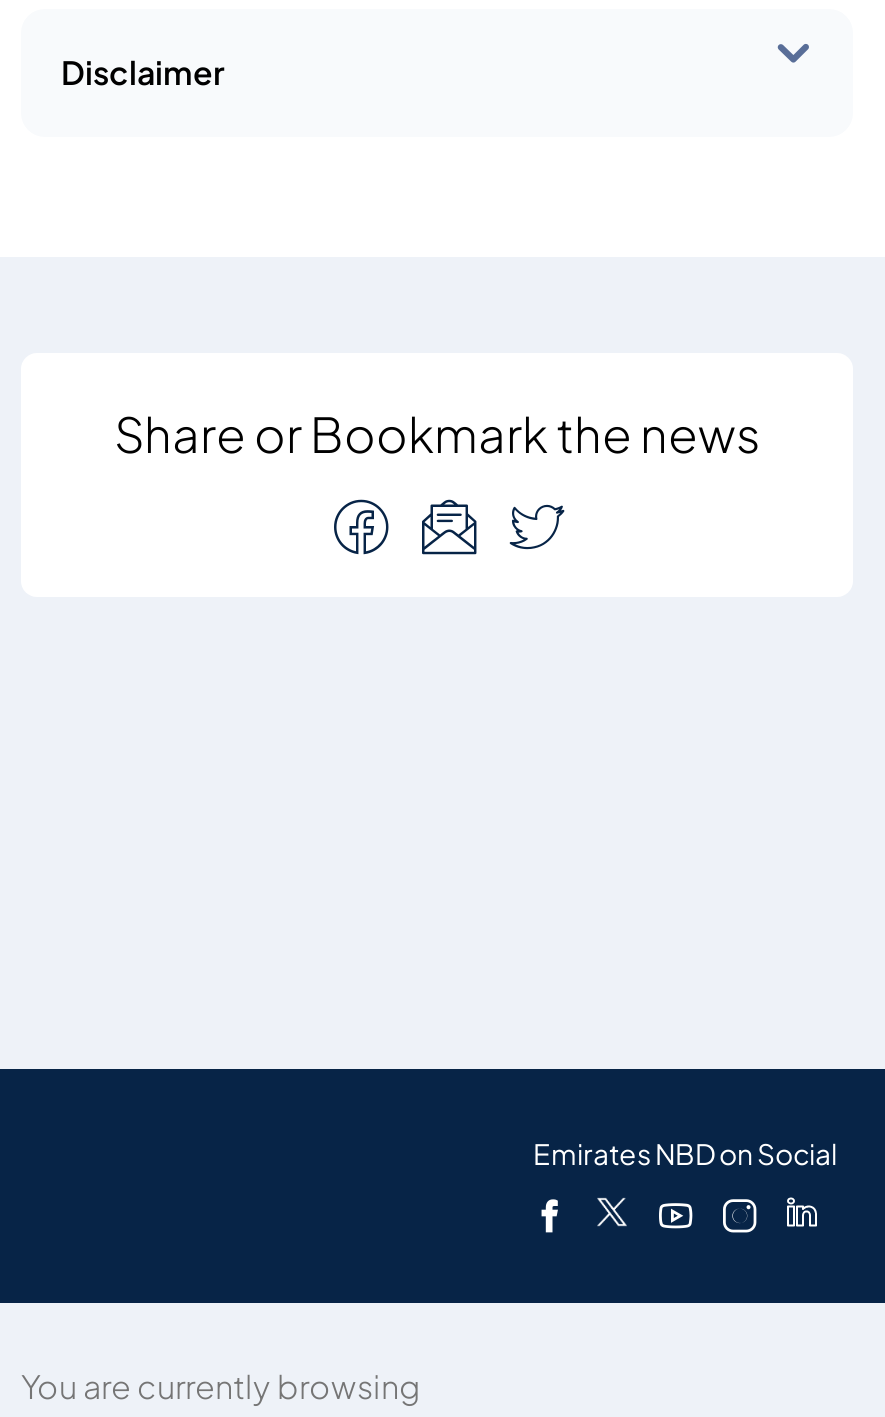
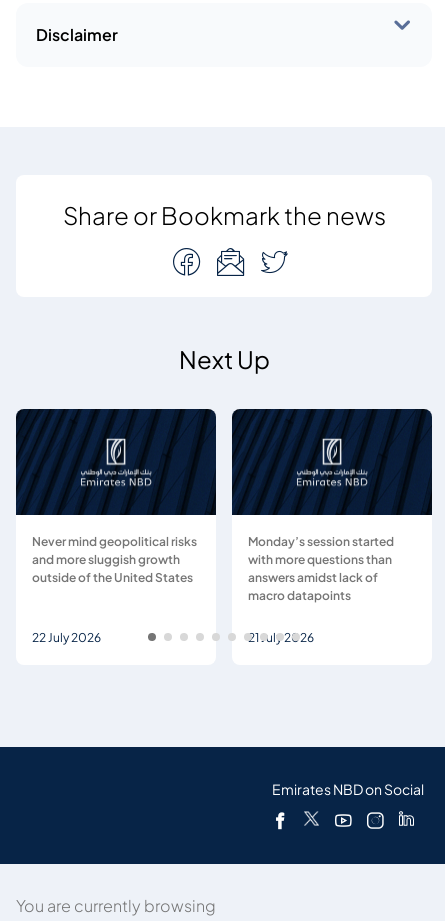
none -> [15,408,217,585] [image] | Never mind geopolitical risks | and more sluggish growth | outside of the United States
none -> [32,630,101,645] 22 July 2026
none -> [178,344,269,374] Next Up
none -> [231,408,433,645] [image] | Monday’s session started | with more questions than | answers amidst lack of | macro datapoints | 21 July 2026

